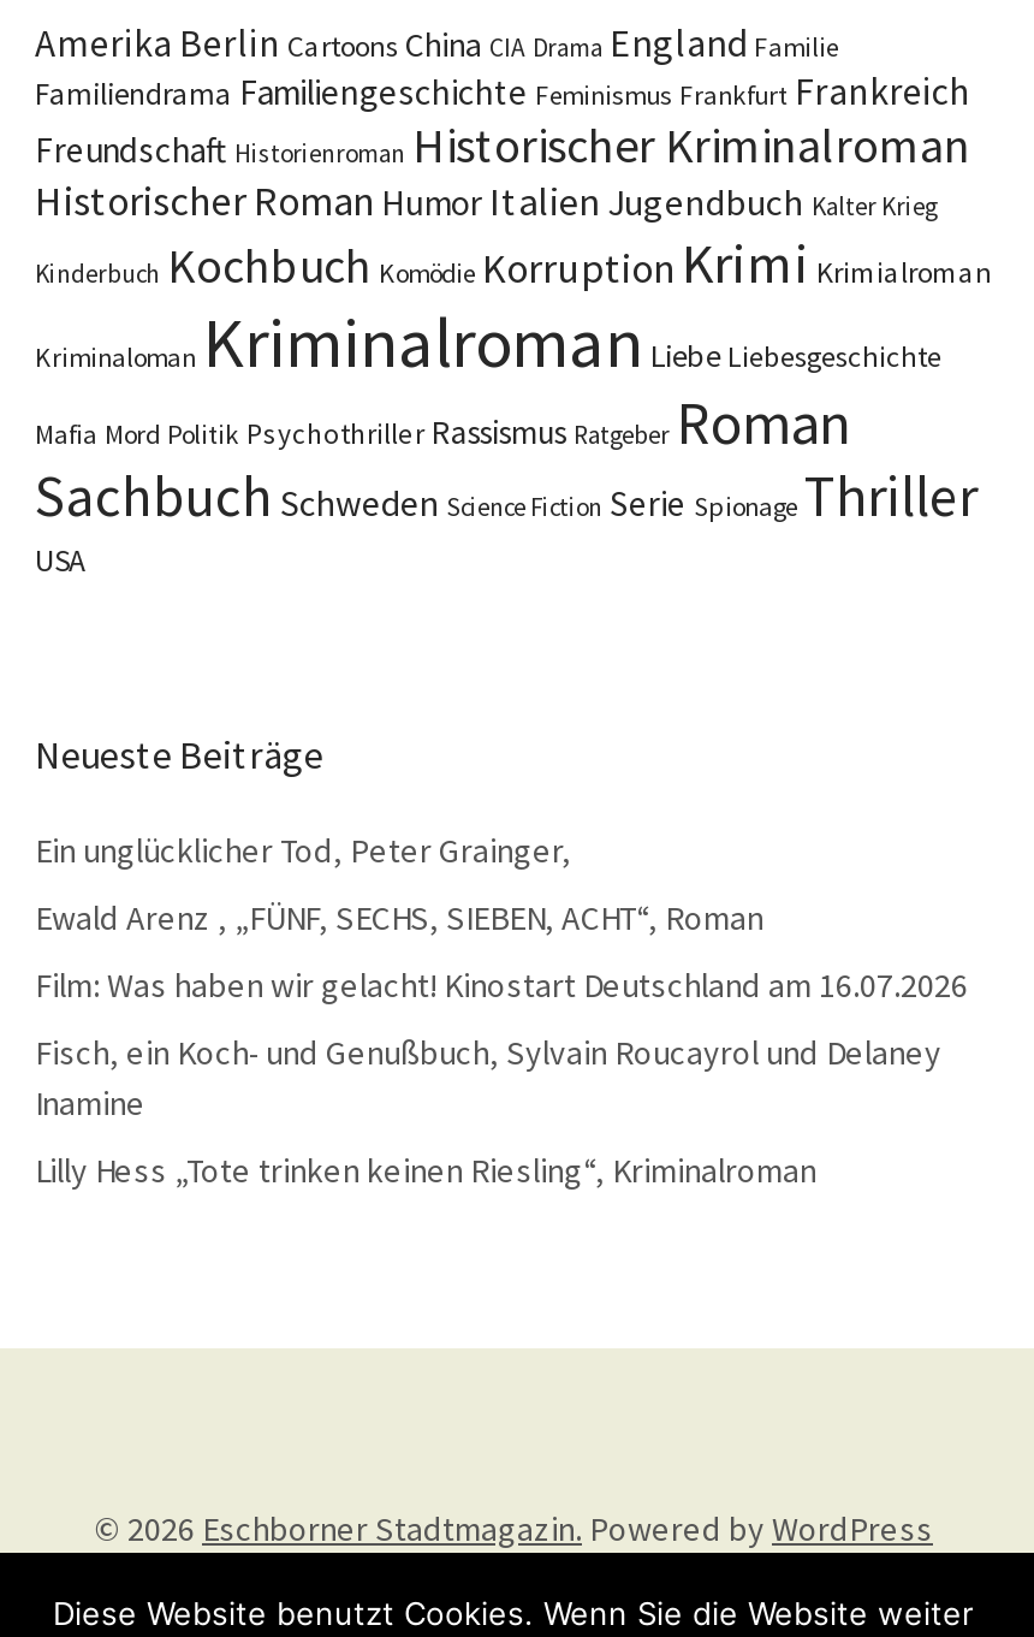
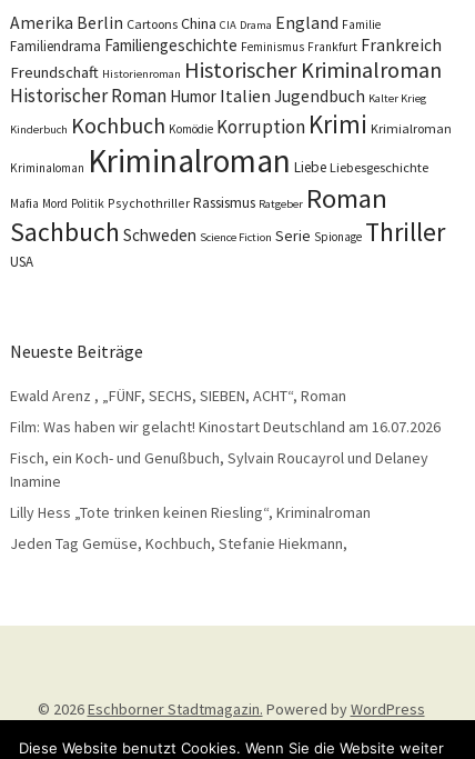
[35,828,571,871] Ein unglücklicher Tod, Peter Grainger, -> none
moved [35,895,968,1191] -> [10,385,441,522]: Ewald Arenz , „FÜNF, SECHS, SIEBEN, ACHT“, Roman | Film: Was haben wir gelacht! Kinostart Deutschland am 16.07.2026 | Fisch, ein Koch- und Genußbuch, Sylvain Roucayrol und Delaney | Inamine | Lilly Hess „Tote trinken keinen Riesling“, Kriminalroman
none -> [10,533,347,553] Jeden Tag Gemüse, Kochbuch, Stefanie Hiekmann,

